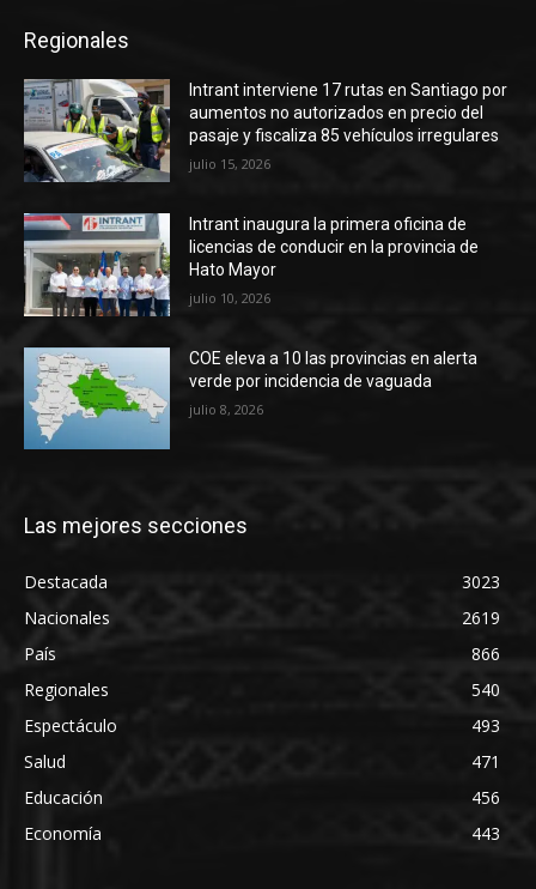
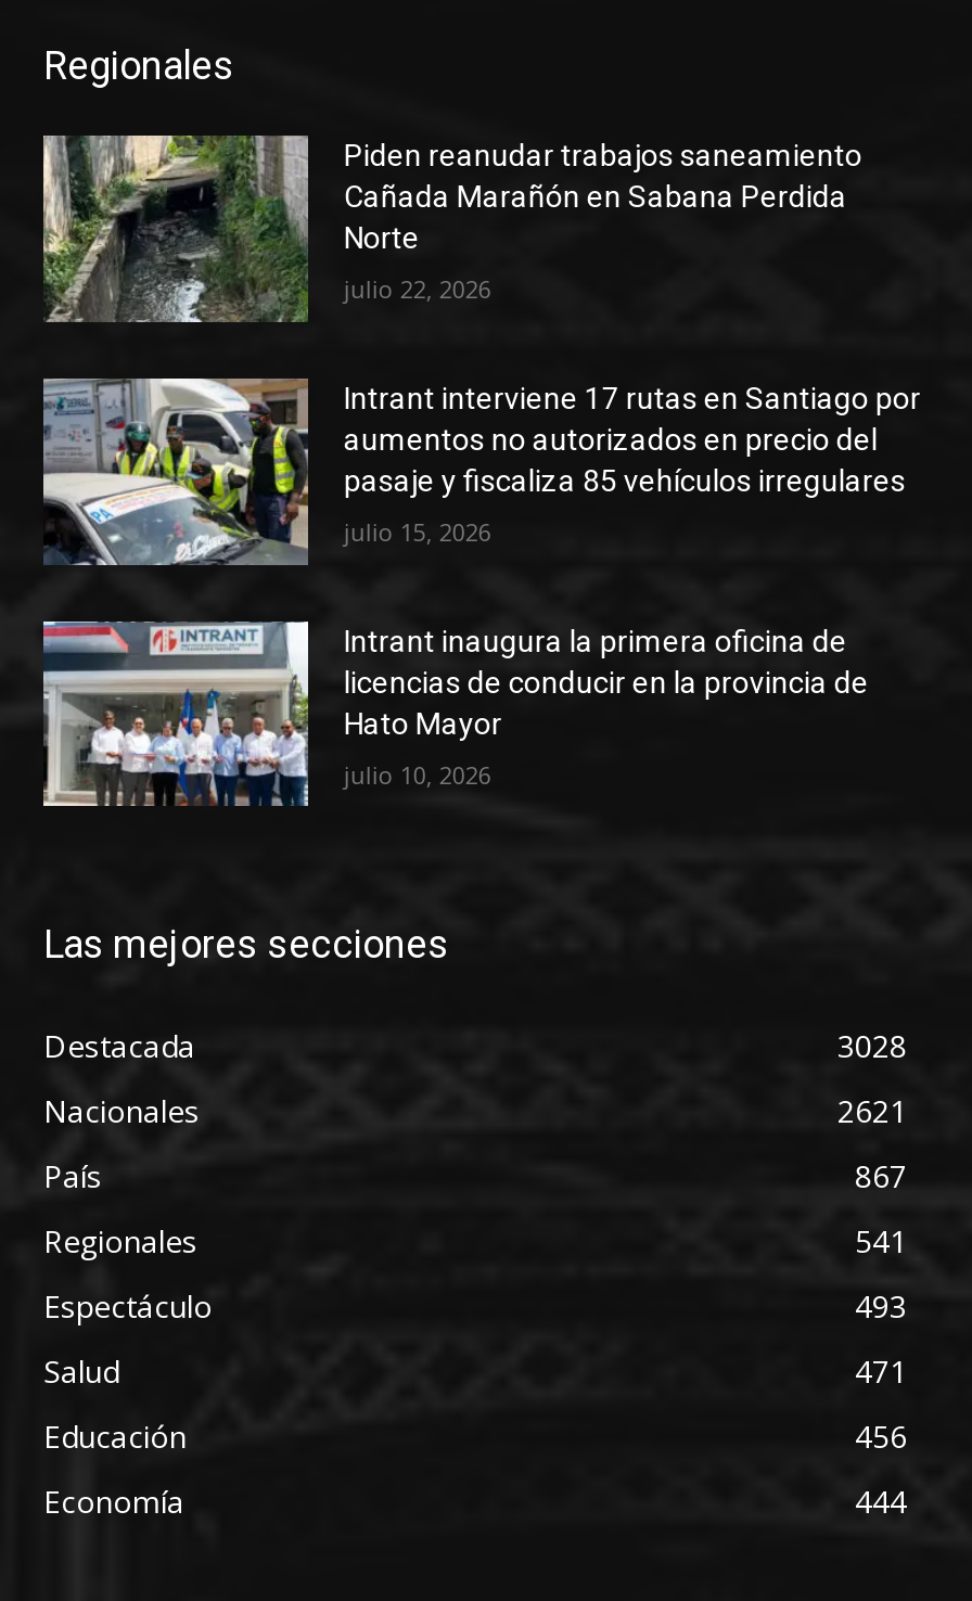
none -> [41,133,862,324] [image] | Piden reanudar trabajos saneamiento | Cañada Marañón en Sabana Perdida | Norte | julio 22, 2026
moved [12,74,508,317] -> [22,370,921,810]: [image] | Intrant interviene 17 rutas en Santiago por | aumentos no autorizados en precio del | ... | Hato Mayor | julio 10, 2026
[23,346,478,450] [image] | COE eleva a 10 las provincias en alerta | verde por incidencia de vaguada | julio 8, 2026 -> none
[462,571,500,594] 3023 -> [837,1026,907,1067] 3028
[462,607,500,630] 2619 -> [837,1091,907,1132] 2621
[471,643,500,666] 866 -> [855,1156,907,1197] 867
[471,679,500,701] 540 -> [855,1221,907,1263] 541
[471,823,500,845] 443 -> [855,1482,907,1523] 444

